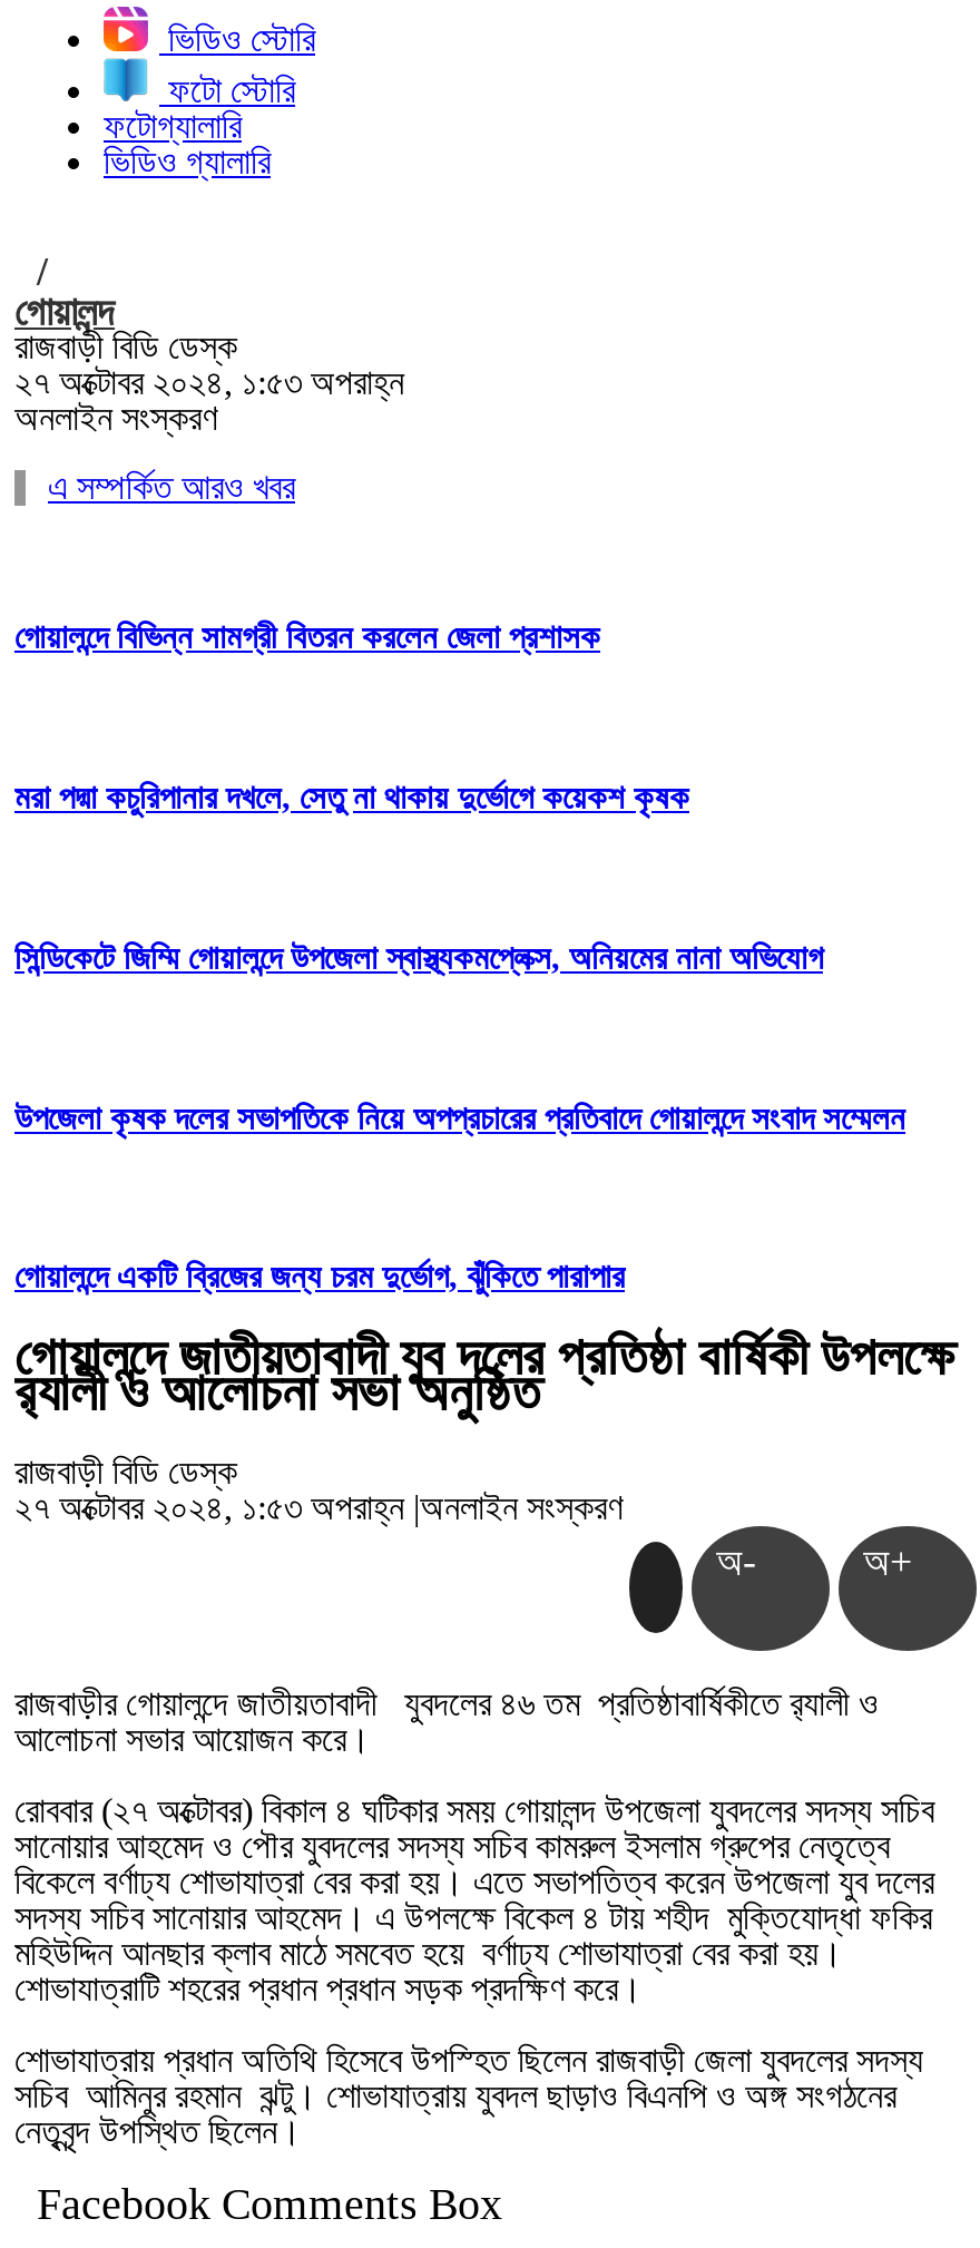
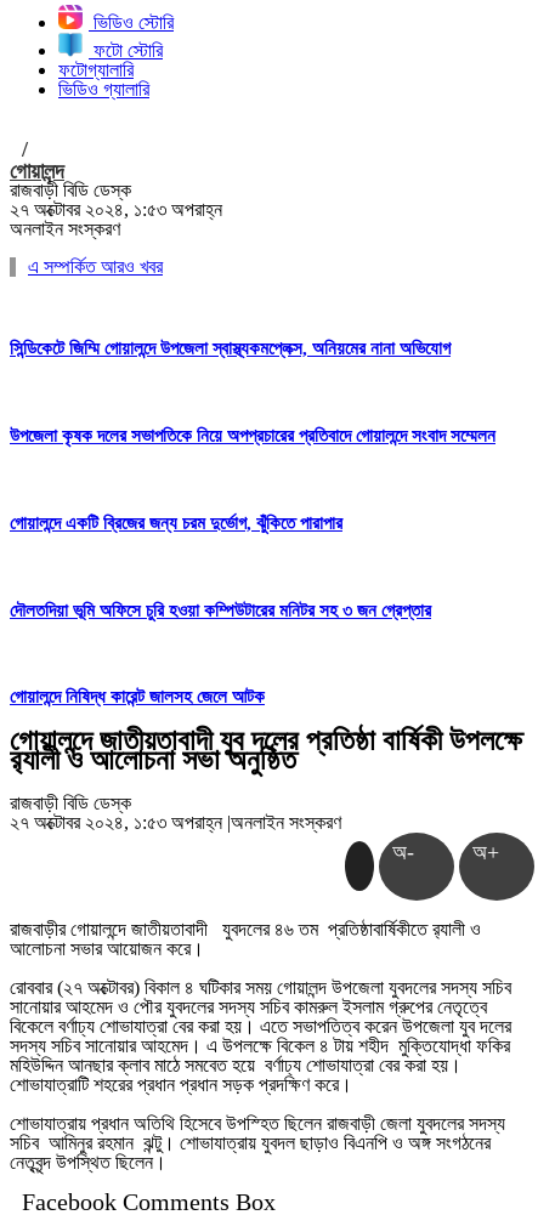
[14,619,600,655] গোয়ালন্দে বিভিন্ন সামগ্রী বিতরন করলেন জেলা প্রশাসক -> none
[14,779,689,815] মরা পদ্মা কচুরিপানার দখলে, সেতু না থাকায় দুর্ভোগে কয়েকশ কৃষক -> none
moved [14,940,905,1295] -> [10,339,495,532]: সিন্ডিকেটে জিম্মি গোয়ালন্দে উপজেলা স্বাস্থ্যকমপ্লেক্স, অনিয়মের নানা অভিযোগ | উপজেলা কৃষক দলের সভাপতিকে নিয়ে অপপ্রচারের প্রতিবাদে গোয়ালন্দে সংবাদ সম্মেলন | গোয়ালন্দে একটি ব্রিজের জন্য চরম দুর্ভোগ, ঝুঁকিতে পারাপার
none -> [10,600,431,620] দৌলতদিয়া ভূমি অফিসে চুরি হওয়া কম্পিউটারের মনিটর সহ ৩ জন গ্রেপ্তার
none -> [10,687,265,707] গোয়ালন্দে নিষিদ্ধ কারেন্ট জালসহ জেলে আটক

